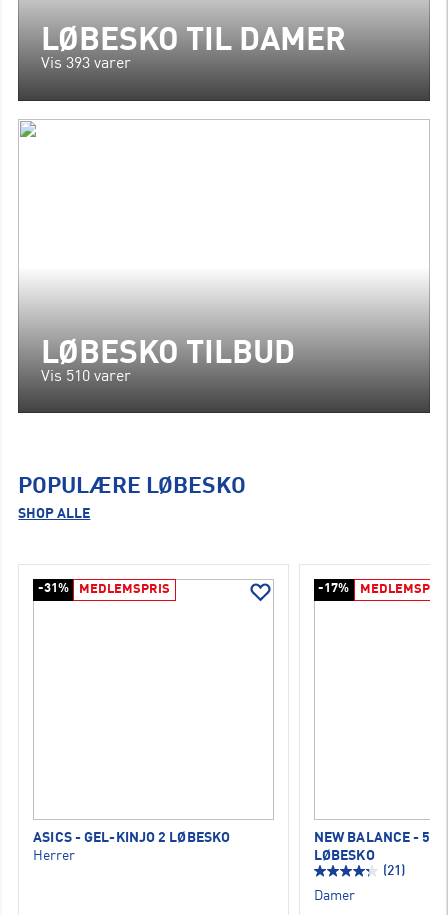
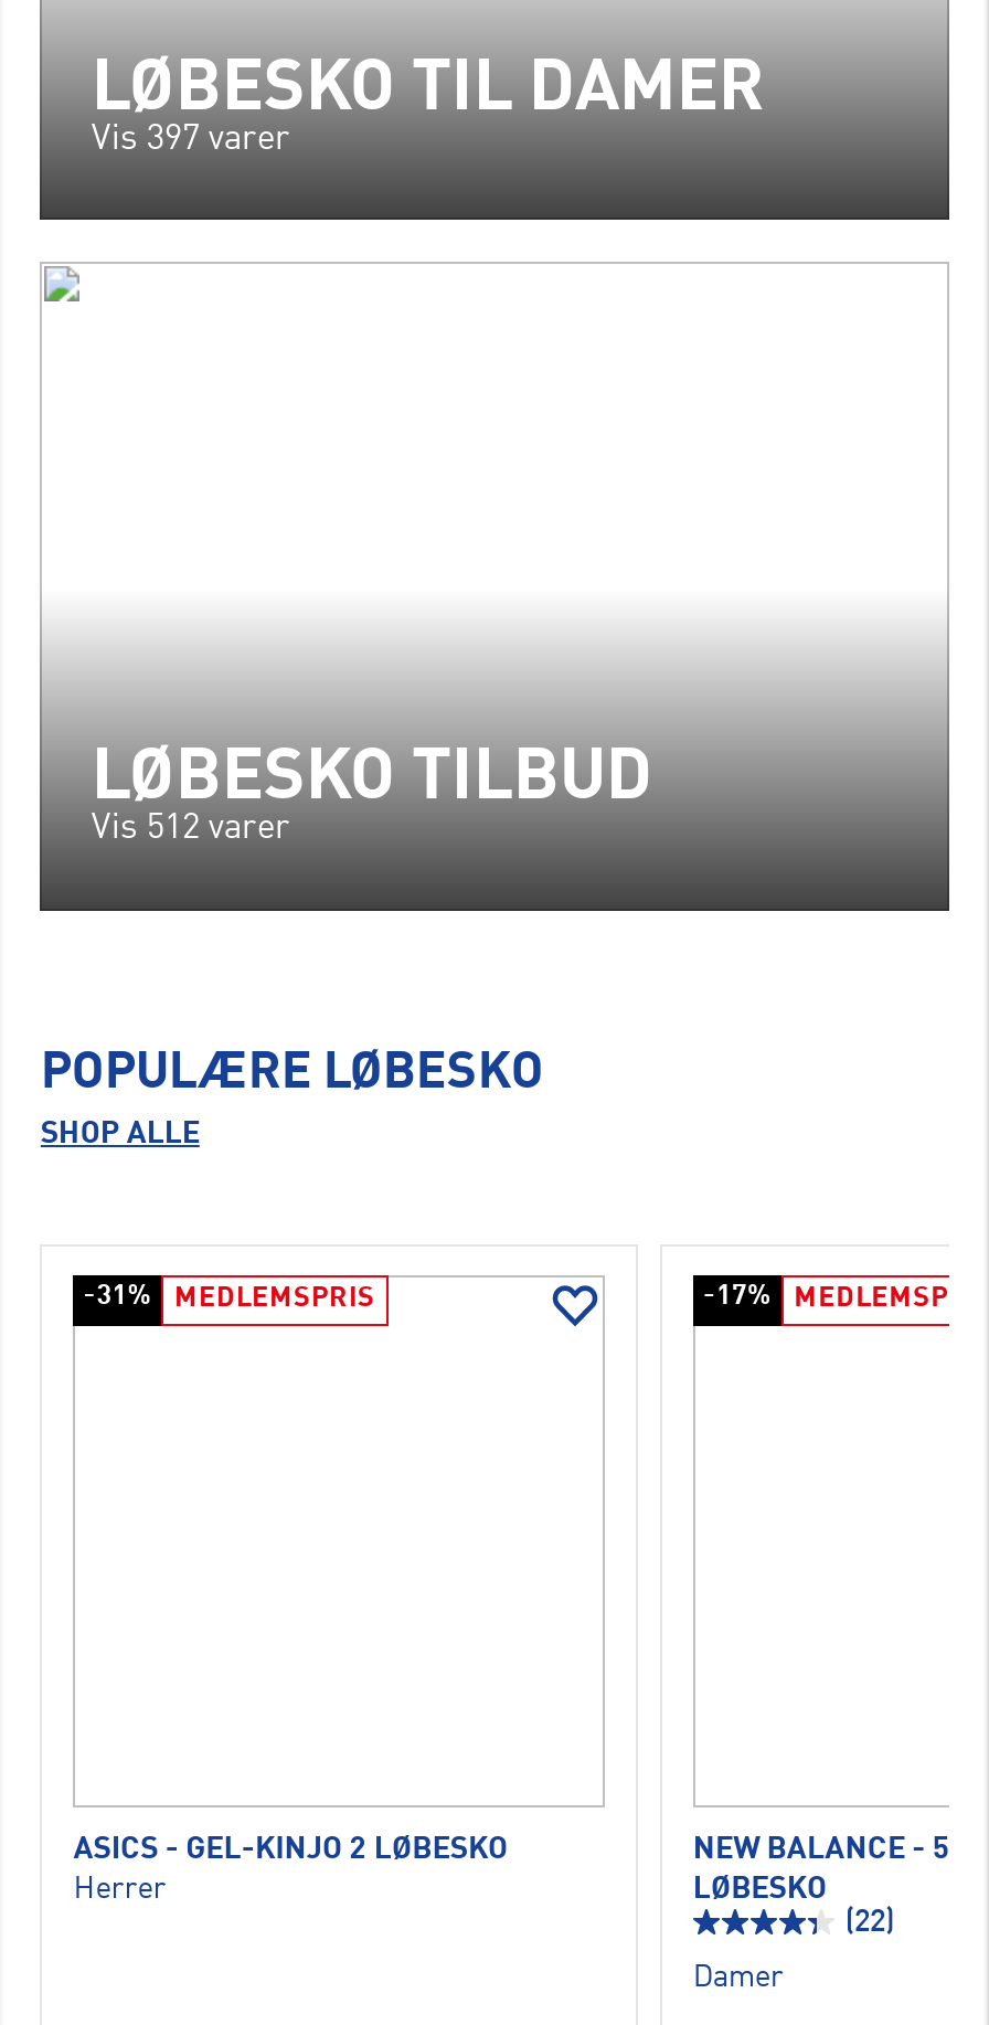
[41,56,131,72] Vis 393 varer -> [91,122,290,158] Vis 397 varer
[41,369,131,385] Vis 510 varer -> [91,813,290,848] Vis 512 varer
[383,864,405,878] (21) -> [845,1907,894,1938] (22)

